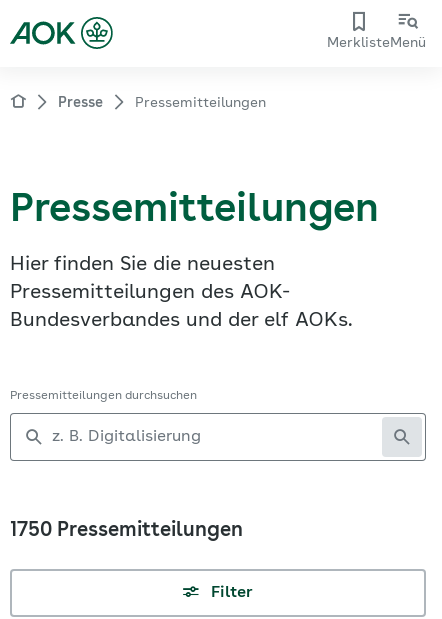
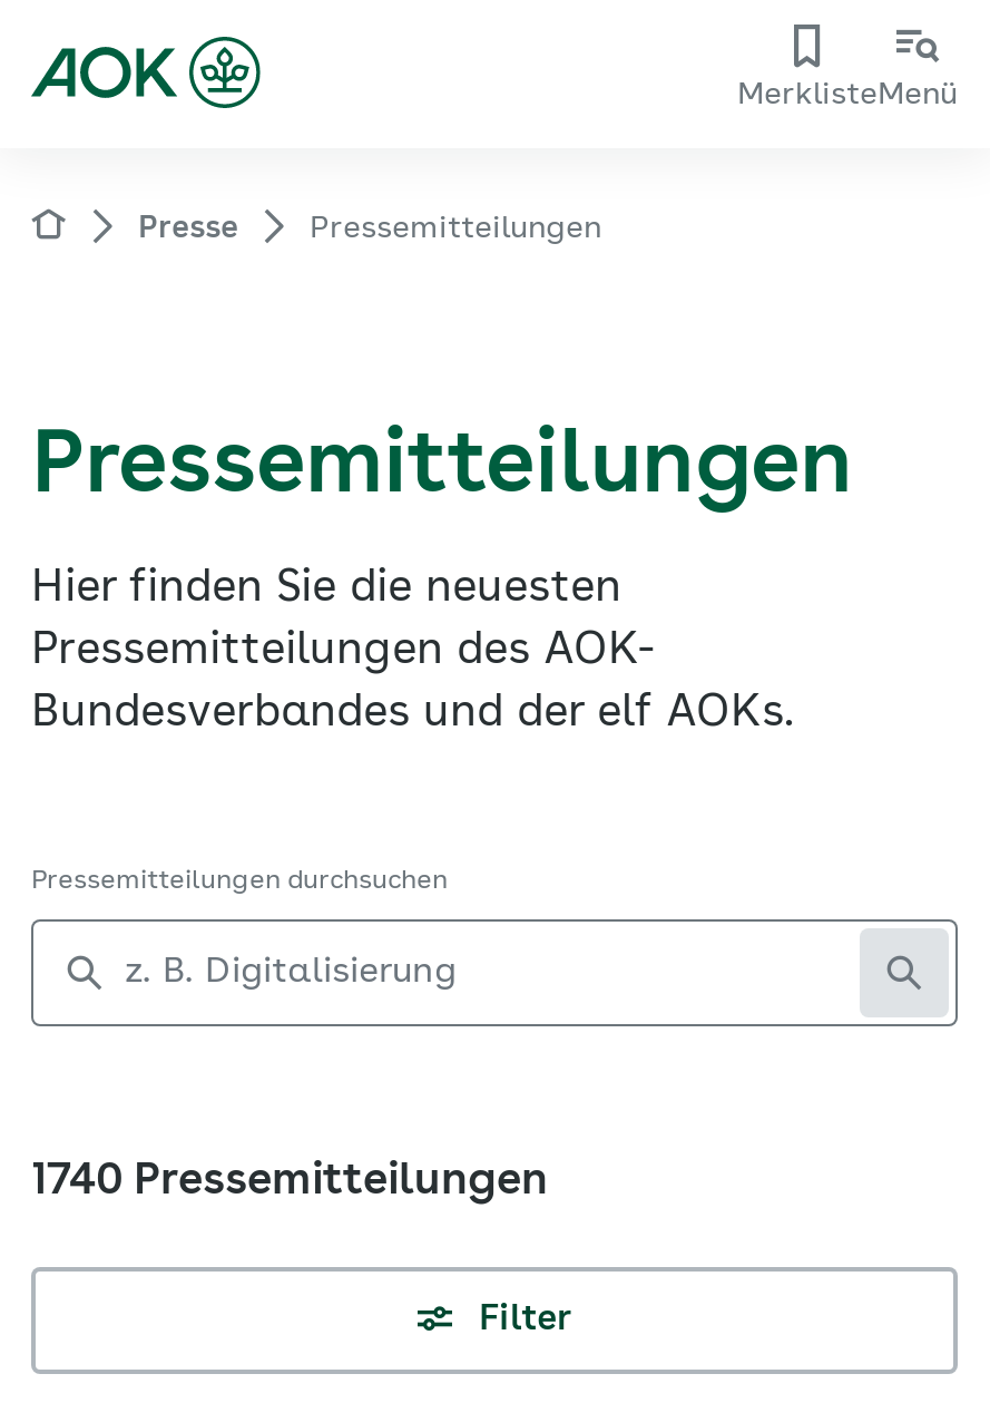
[10,521,243,541] 1750 Pressemitteilungen -> [31,1160,548,1205] 1740 Pressemitteilungen

